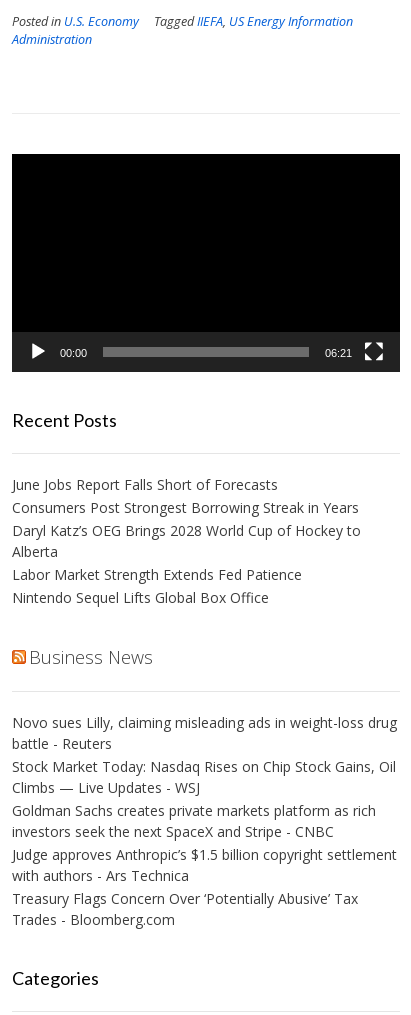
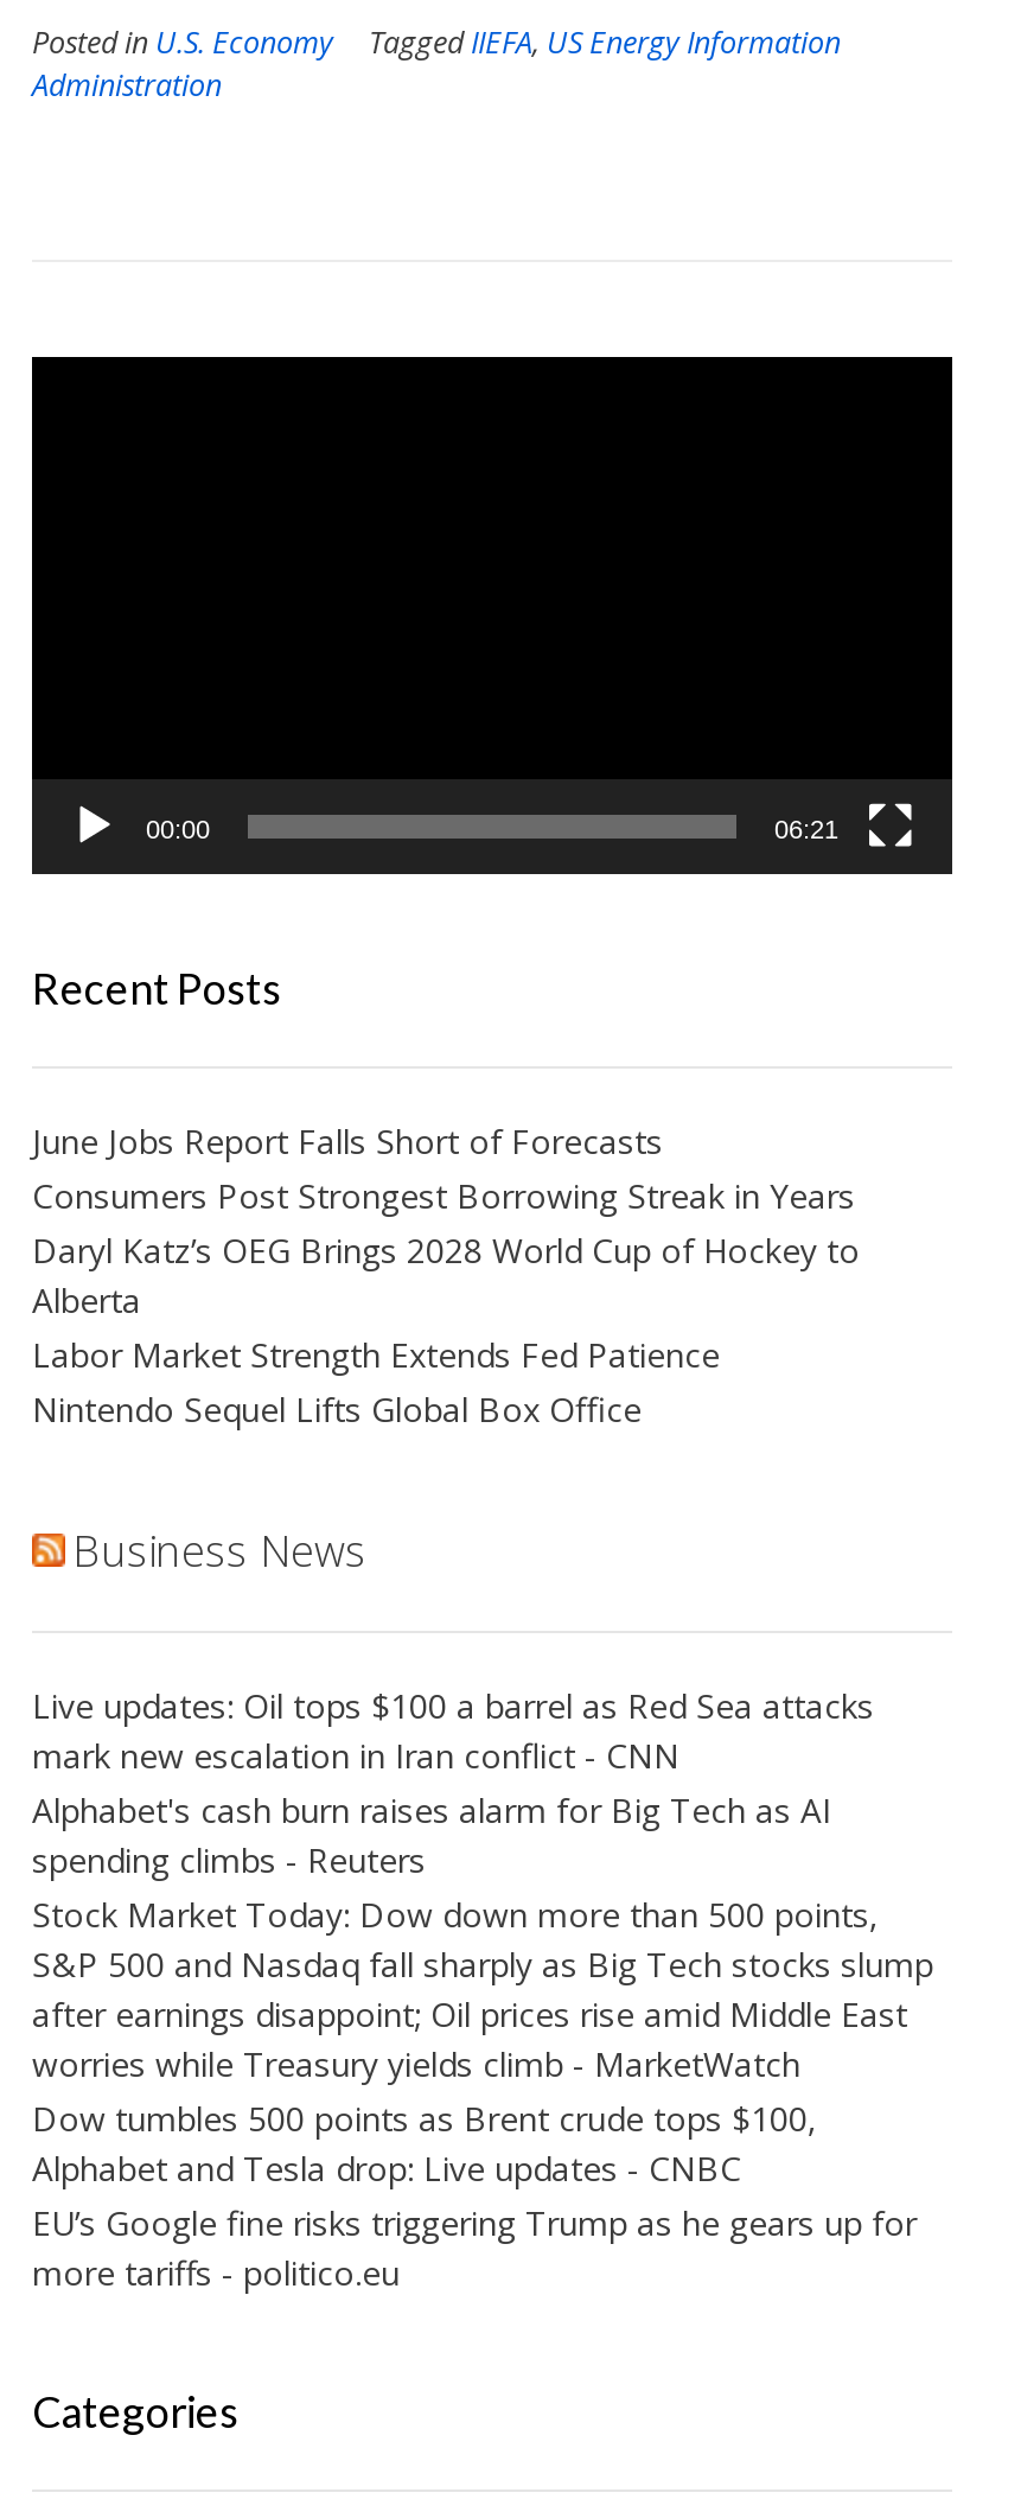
[12,713,397,929] Novo sues Lilly, claiming misleading ads in weight-loss drug | battle - Reuters | Stock Market Today: Nasdaq Rises on Chip Stock Gains, Oil | Climbs — Live Updates - WSJ | Goldman Sachs creates private markets platform as rich | investors seek the next SpaceX and Stripe - CNBC | Judge approves Anthropic’s $1.5 billion copyright settlement | with authors - Ars Technica | Treasury Flags Concern Over ‘Potentially Abusive’ Tax | Trades - Bloomberg.com -> [32,1684,933,2296] Live updates: Oil tops $100 a barrel as Red Sea attacks | mark new escalation in Iran conflict - CNN | Alphabet's cash burn raises alarm for Big Tech as AI | spending climbs - Reuters | Stock Market Today: Dow down more than 500 points, | S&P 500 and Nasdaq fall sharply as Big Tech stocks slump | after earnings disappoint; Oil prices rise amid Middle East | worries while Treasury yields climb - MarketWatch | Dow tumbles 500 points as Brent crude tops $100, | Alphabet and Tesla drop: Live updates - CNBC | EU’s Google fine risks triggering Trump as he gears up for | more tariffs - politico.eu

